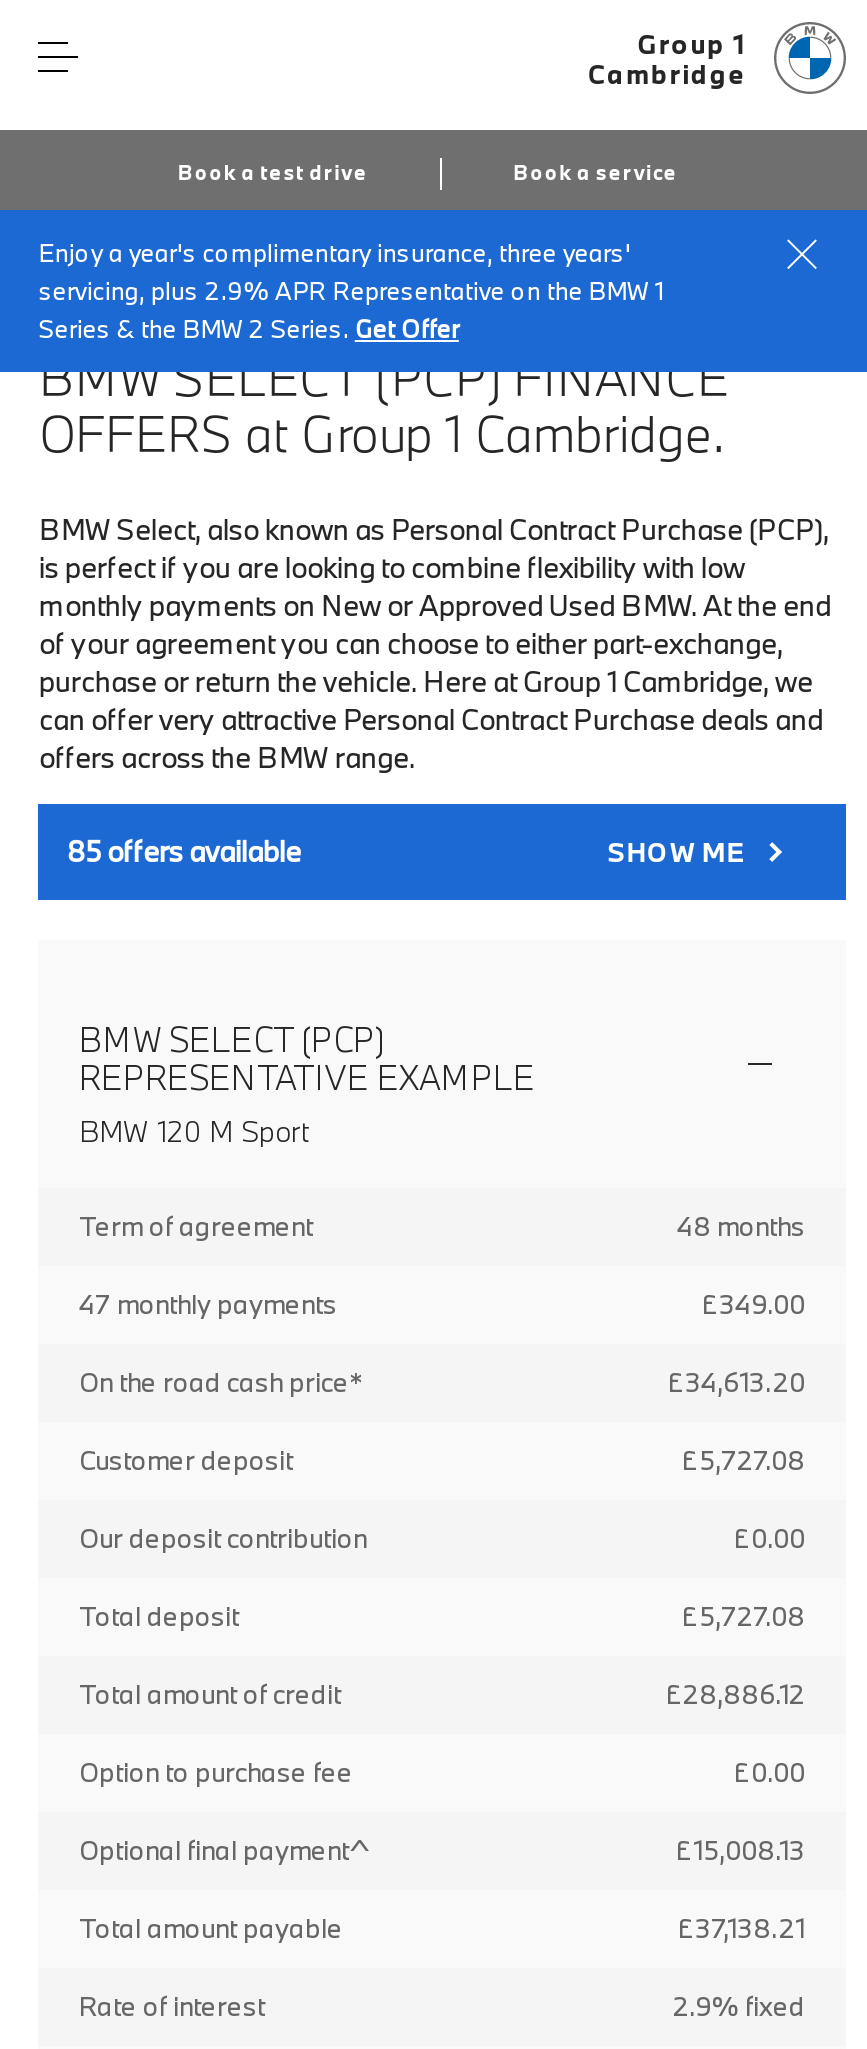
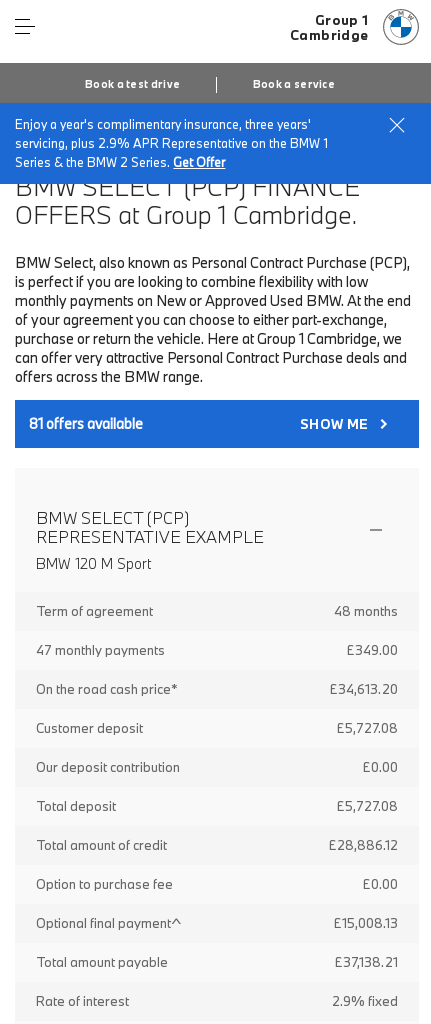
[67,832,301,870] 85 offers available -> [29,414,143,433] 81 offers available

